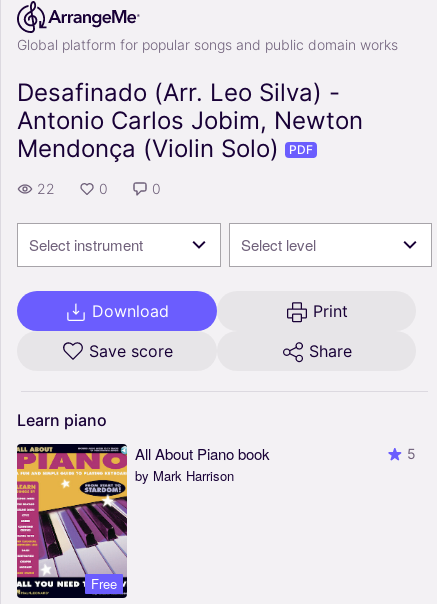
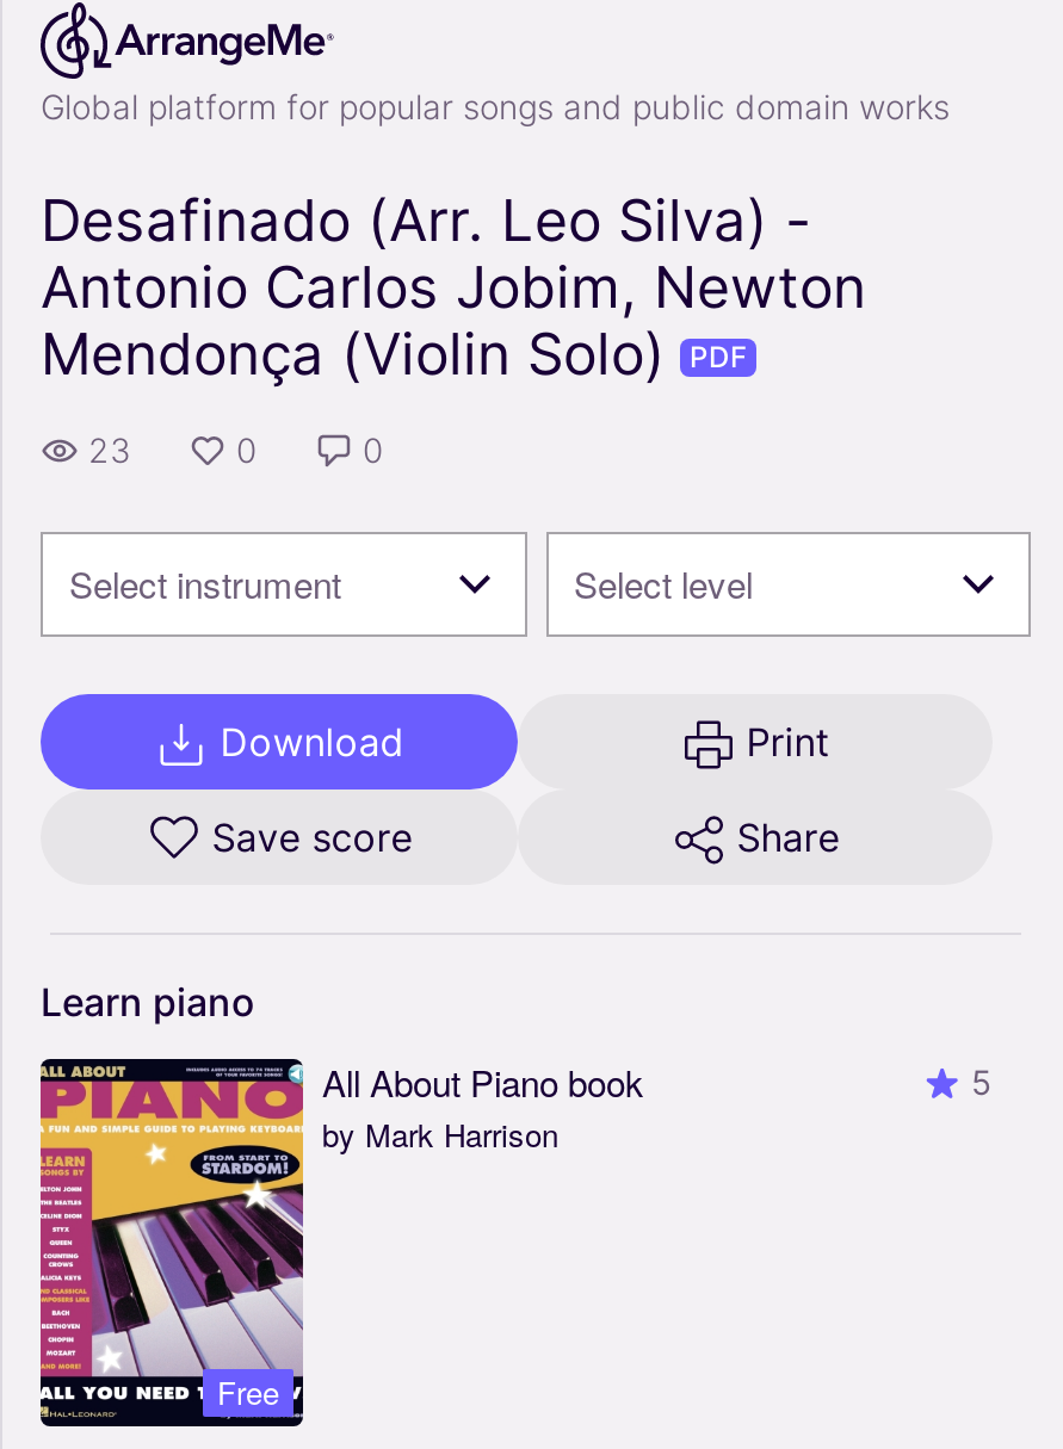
[37,179,55,196] 22 -> [88,428,131,469] 23

